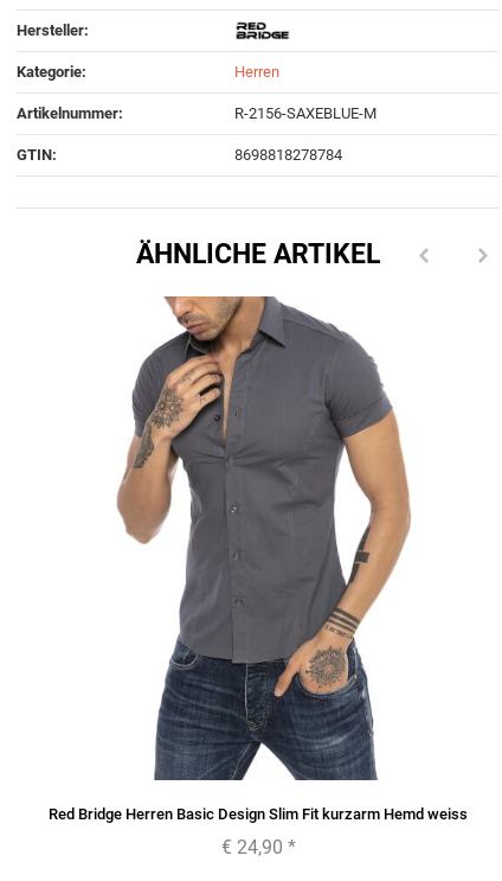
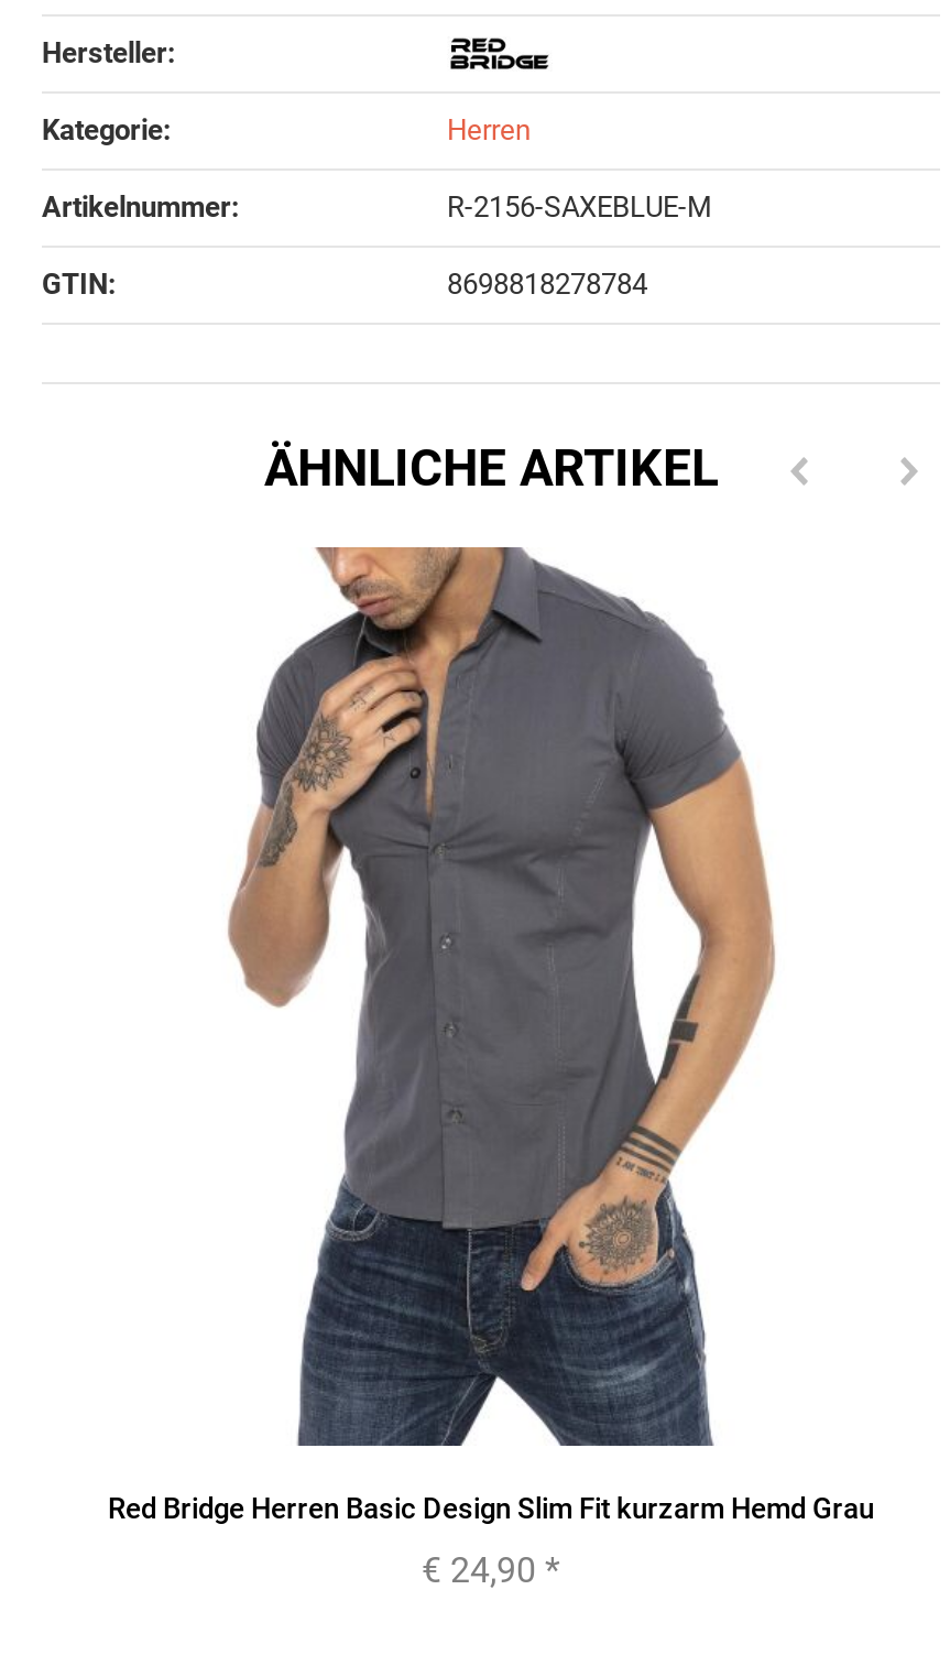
[49,806,468,823] Red Bridge Herren Basic Design Slim Fit kurzarm Hemd weiss -> [108,1493,874,1526] Red Bridge Herren Basic Design Slim Fit kurzarm Hemd Grau

